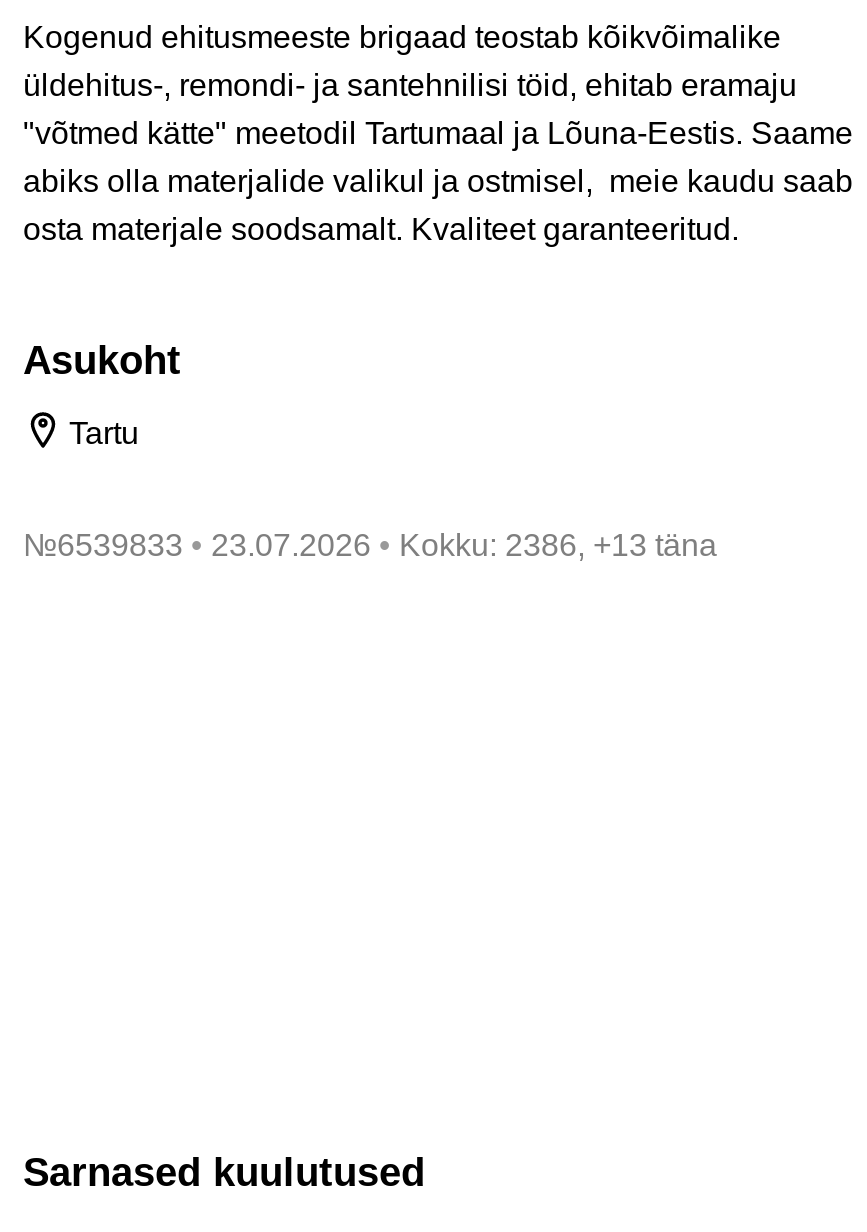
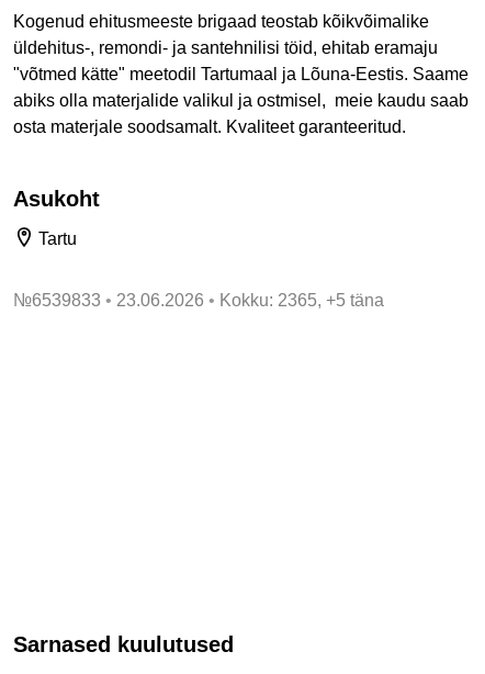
[211,528,371,562] 23.07.2026 -> [116,291,204,310] 23.06.2026
[399,528,717,562] Kokku: 2386, +13 täna -> [219,291,384,310] Kokku: 2365, +5 täna

